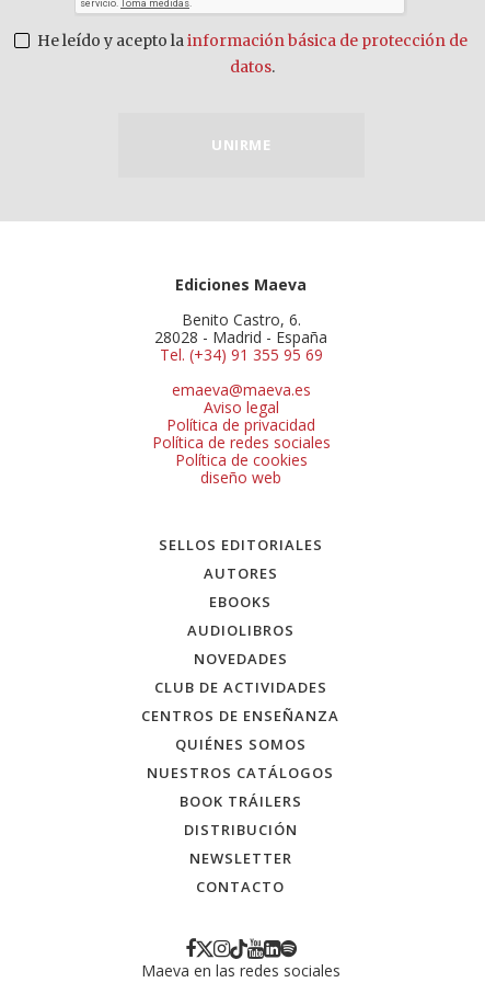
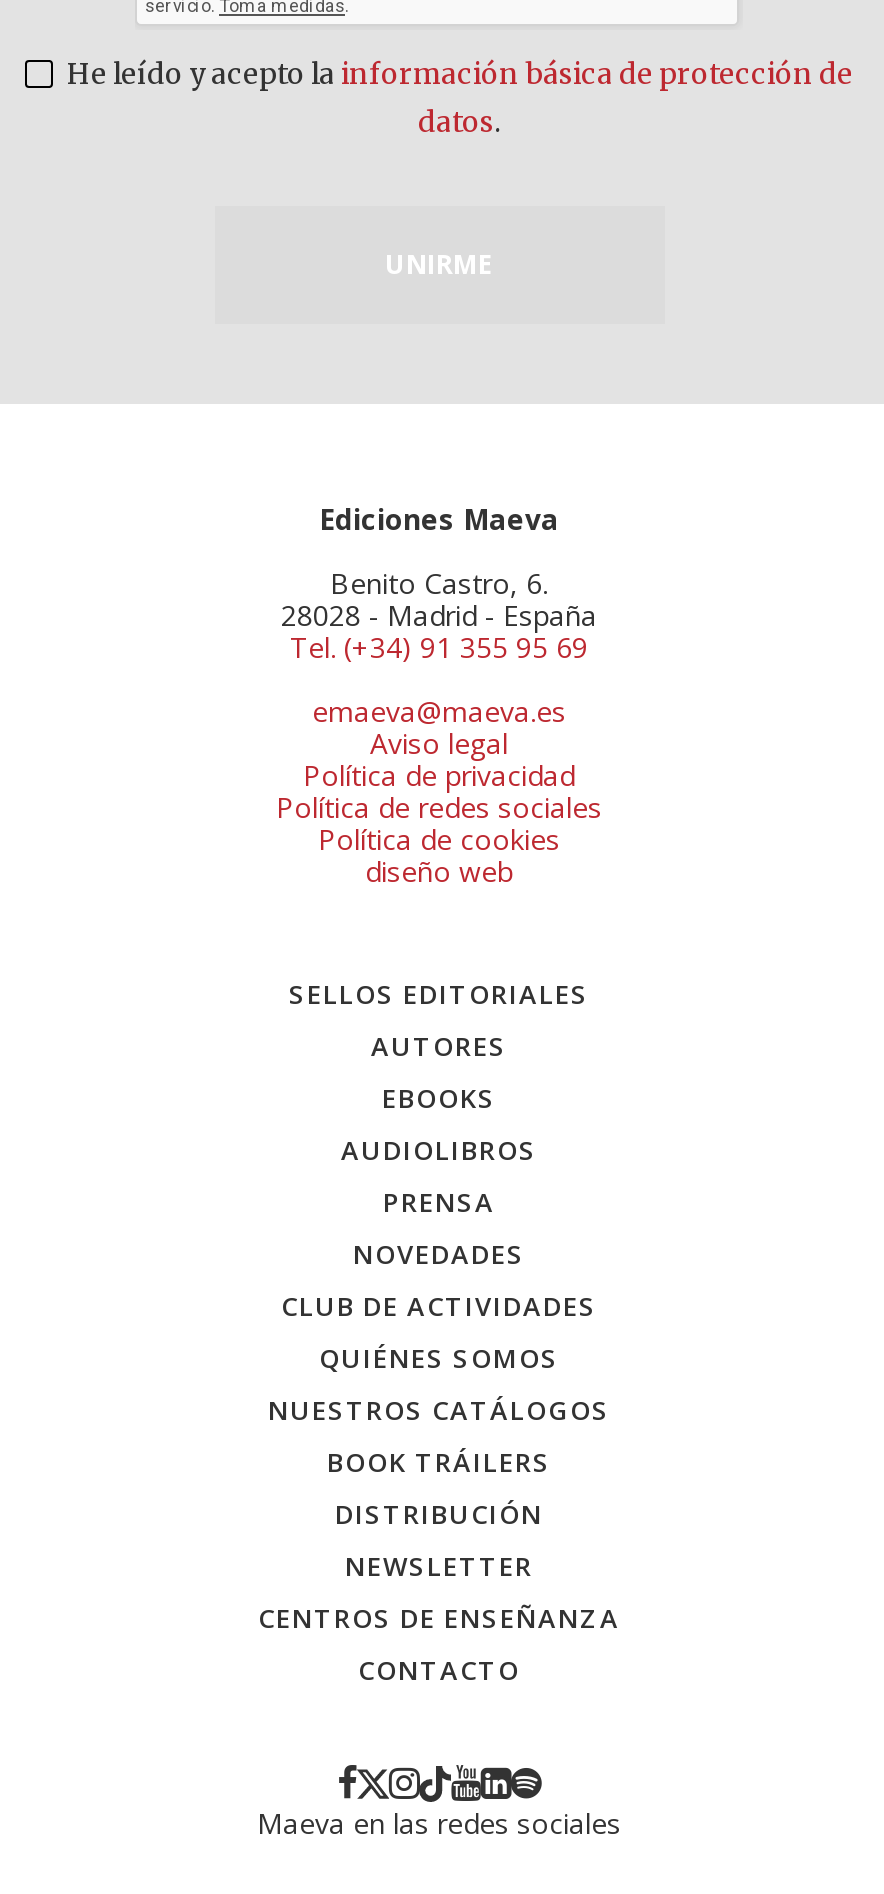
none -> [383,1185,495,1221] PRENSA
moved [142,706,340,726] -> [258,1601,620,1637]: CENTROS DE ENSEÑANZA

